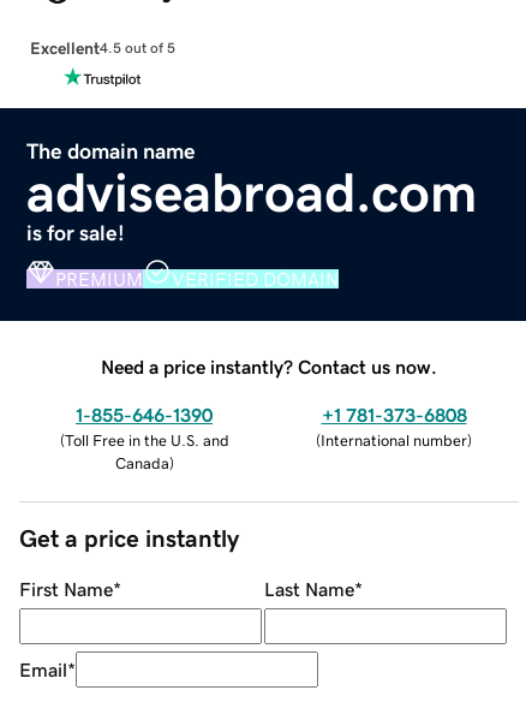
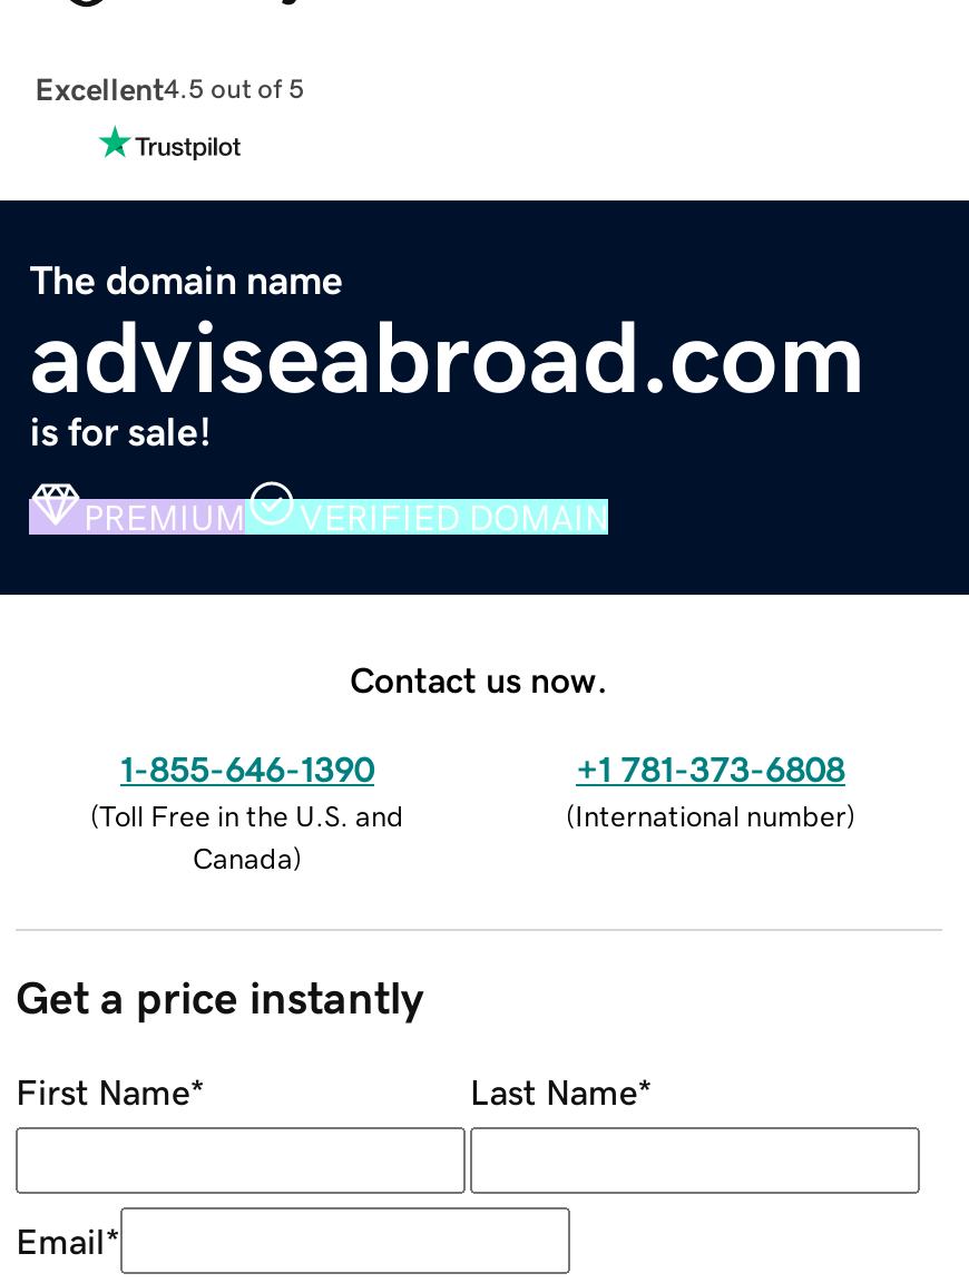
[101,357,437,376] Need a price instantly? Contact us now. -> [350,661,608,696] Contact us now.

